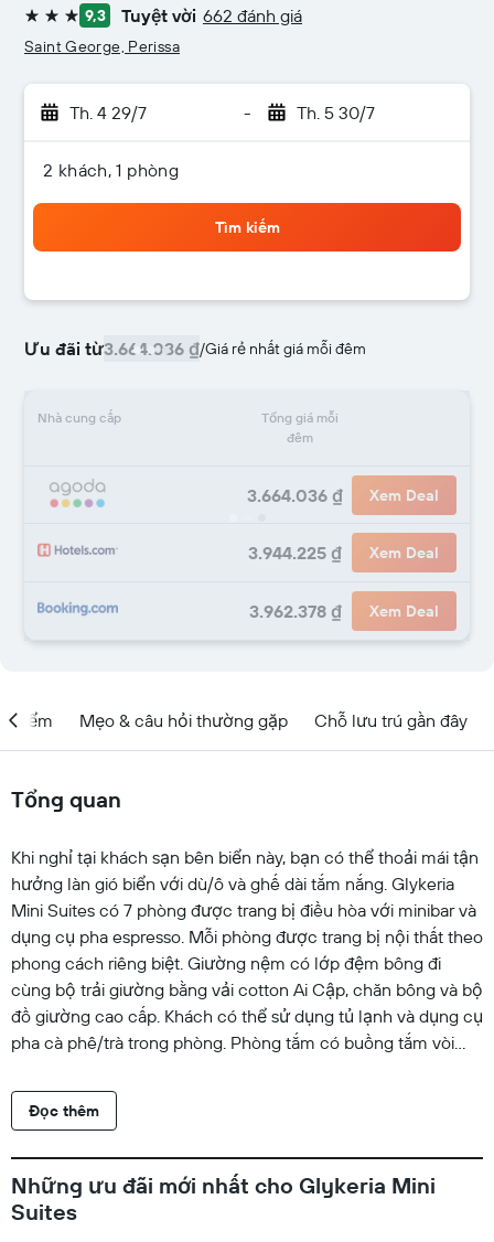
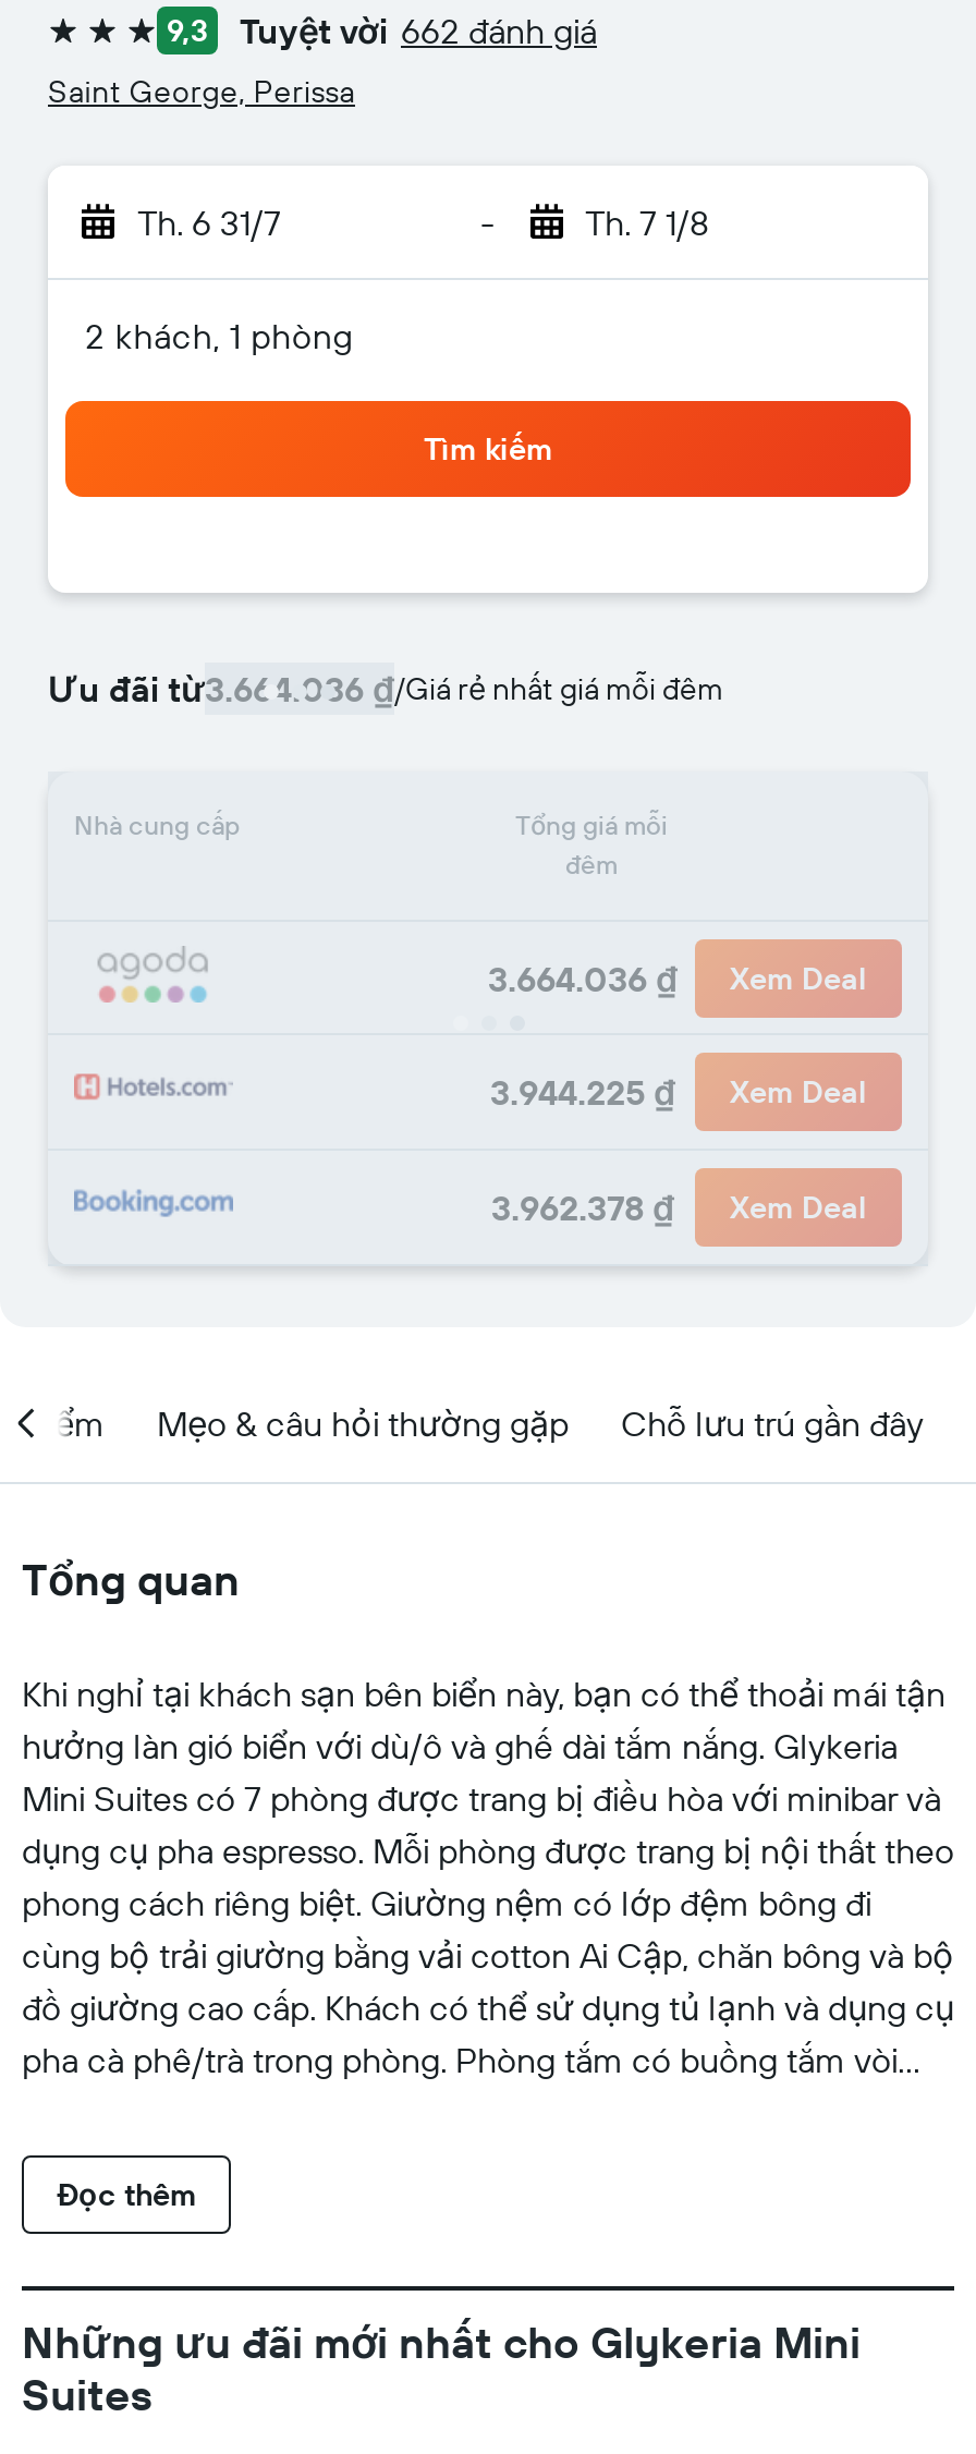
[69,101,147,124] Th. 4 29/7 -> [137,201,281,244] Th. 6 31/7
[296,101,374,124] Th. 5 30/7 -> [585,201,709,244] Th. 7 1/8

